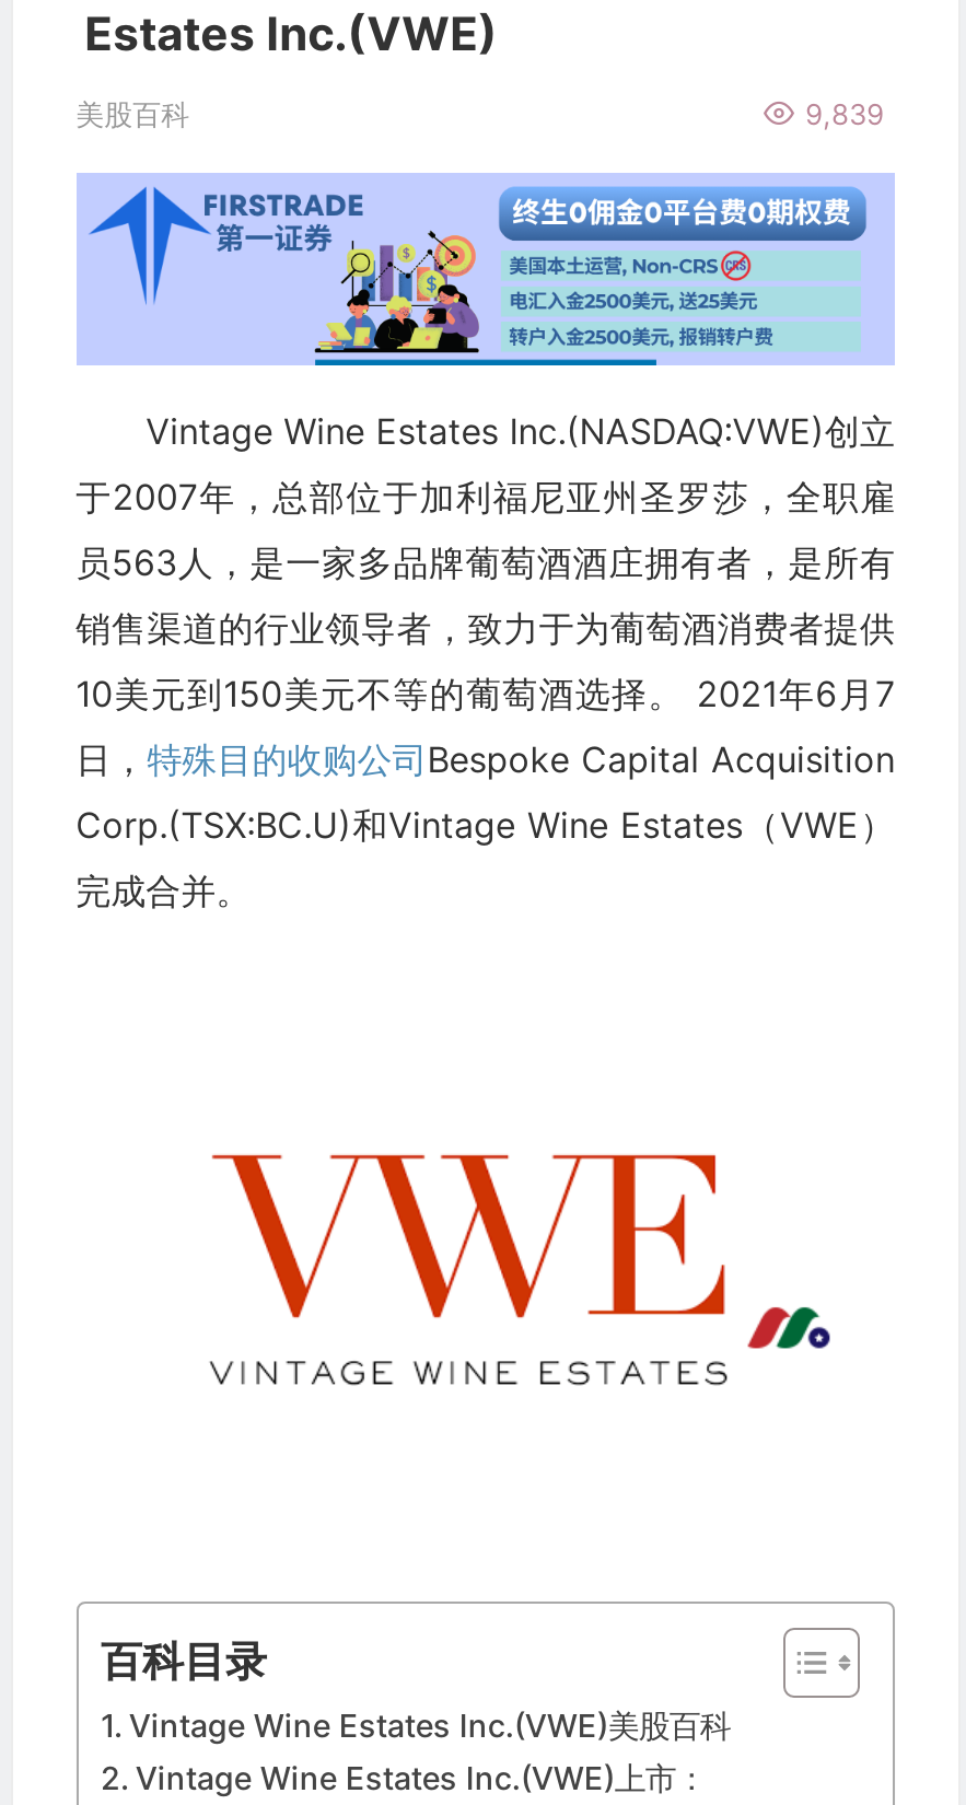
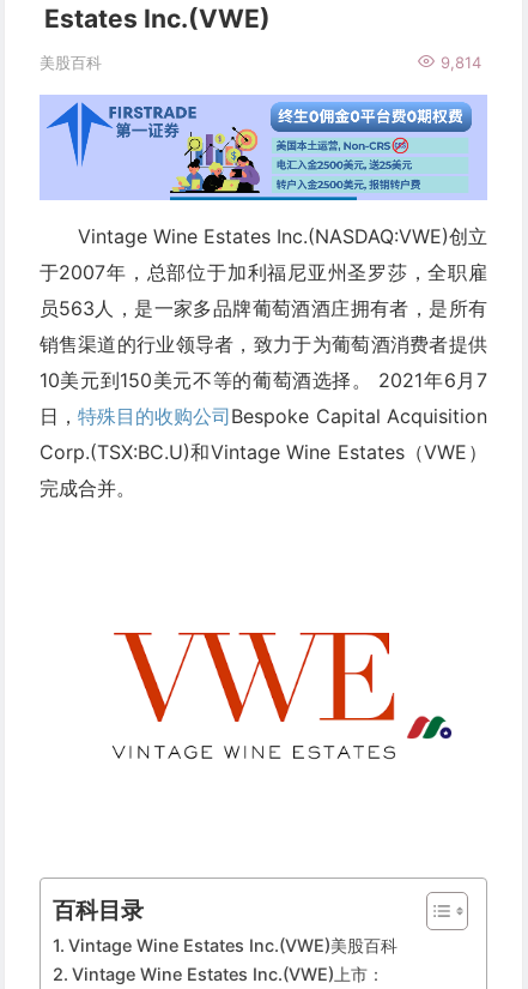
[805,97,884,132] 9,839 -> [441,53,481,72] 9,814

